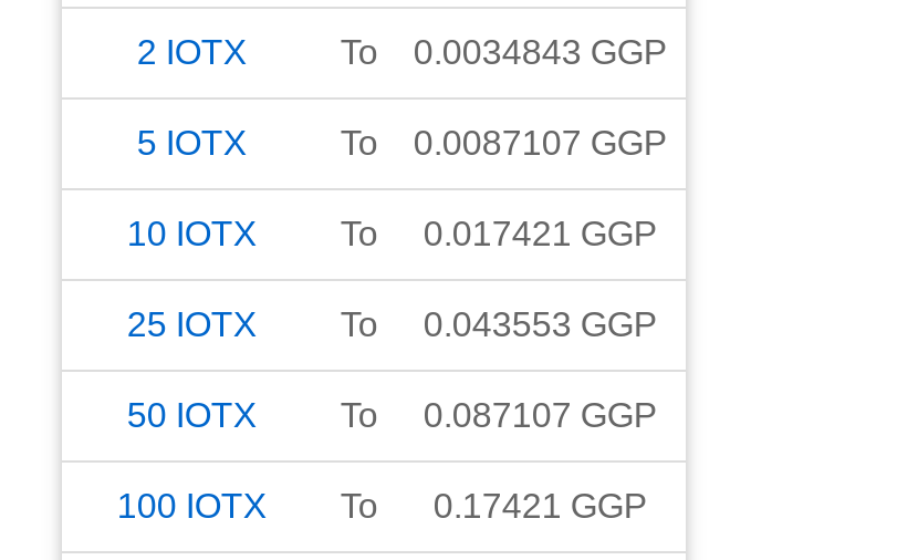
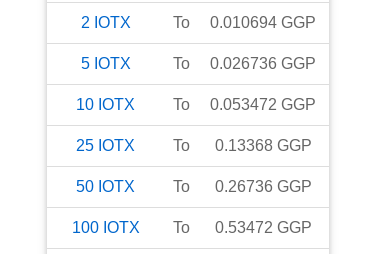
[340,34,668,72] To 0.0034843 GGP -> [173,14,316,31] To 0.010694 GGP
[340,125,668,162] To 0.0087107 GGP -> [173,55,316,72] To 0.026736 GGP
[340,216,658,253] To 0.017421 GGP -> [173,96,316,113] To 0.053472 GGP
[340,306,658,344] To 0.043553 GGP -> [173,137,312,154] To 0.13368 GGP
[340,397,658,435] To 0.087107 GGP -> [173,178,312,195] To 0.26736 GGP
[117,488,648,525] 100 IOTX To 0.17421 GGP -> [72,219,312,236] 100 IOTX To 0.53472 GGP

